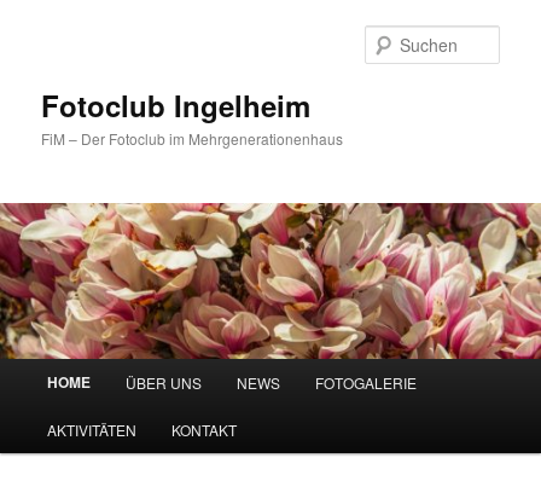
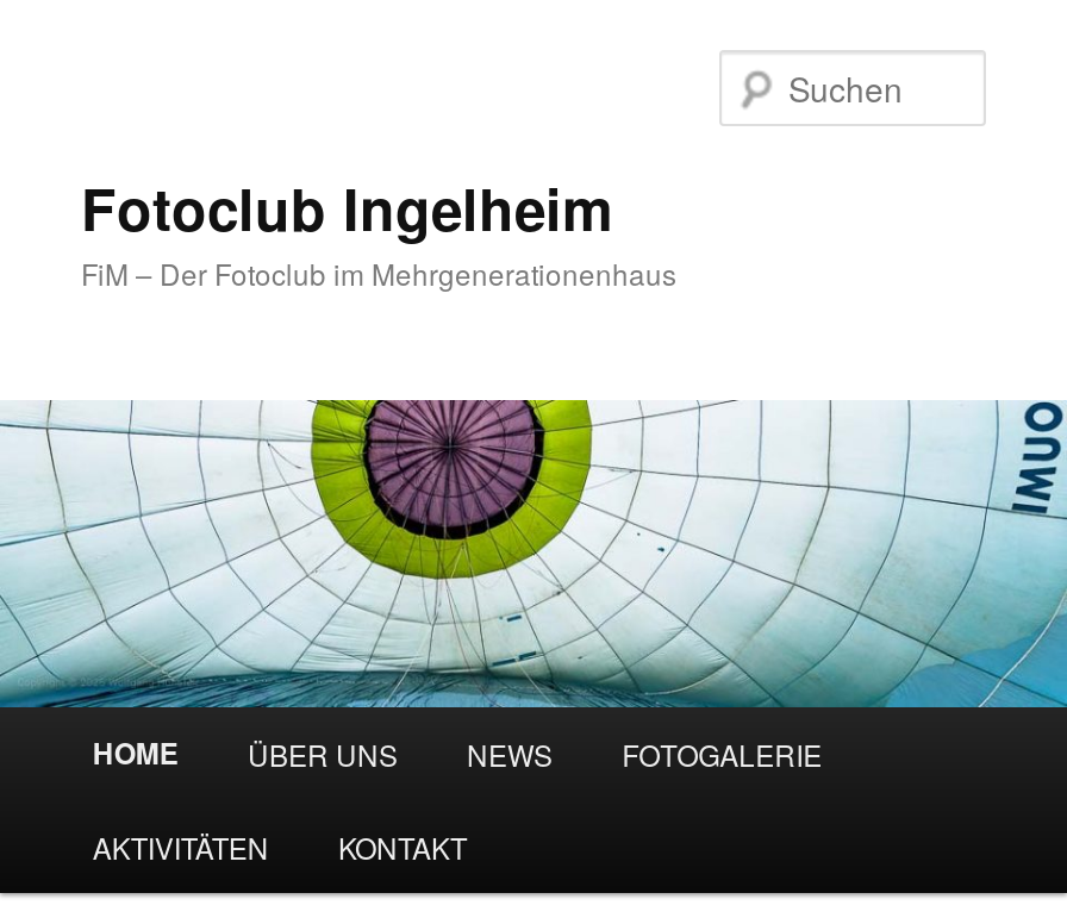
[4,202,537,360] [image] -> [7,398,1060,710] [image]

